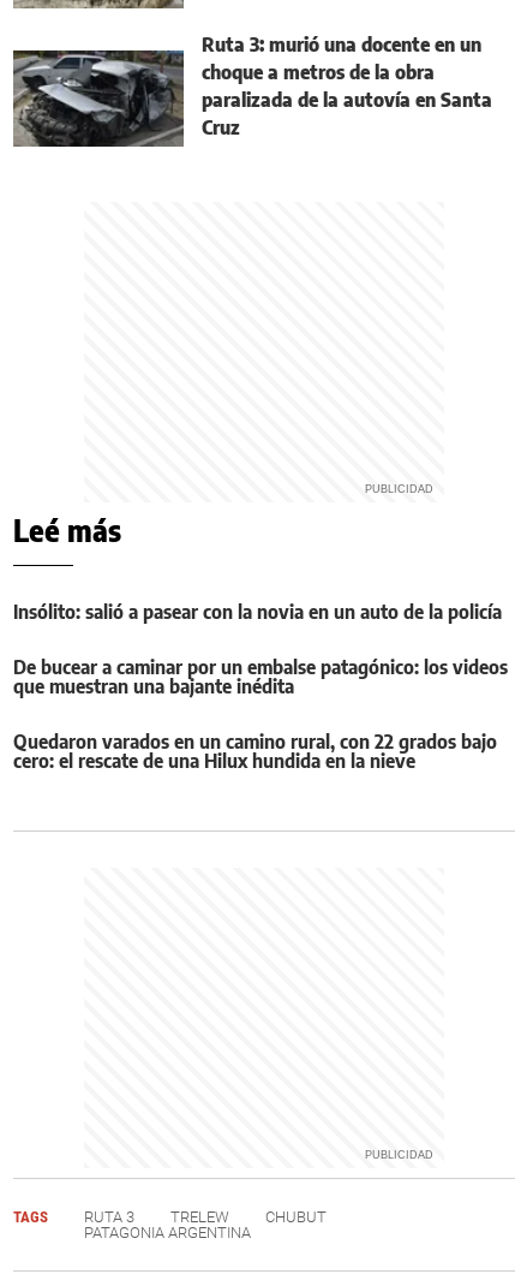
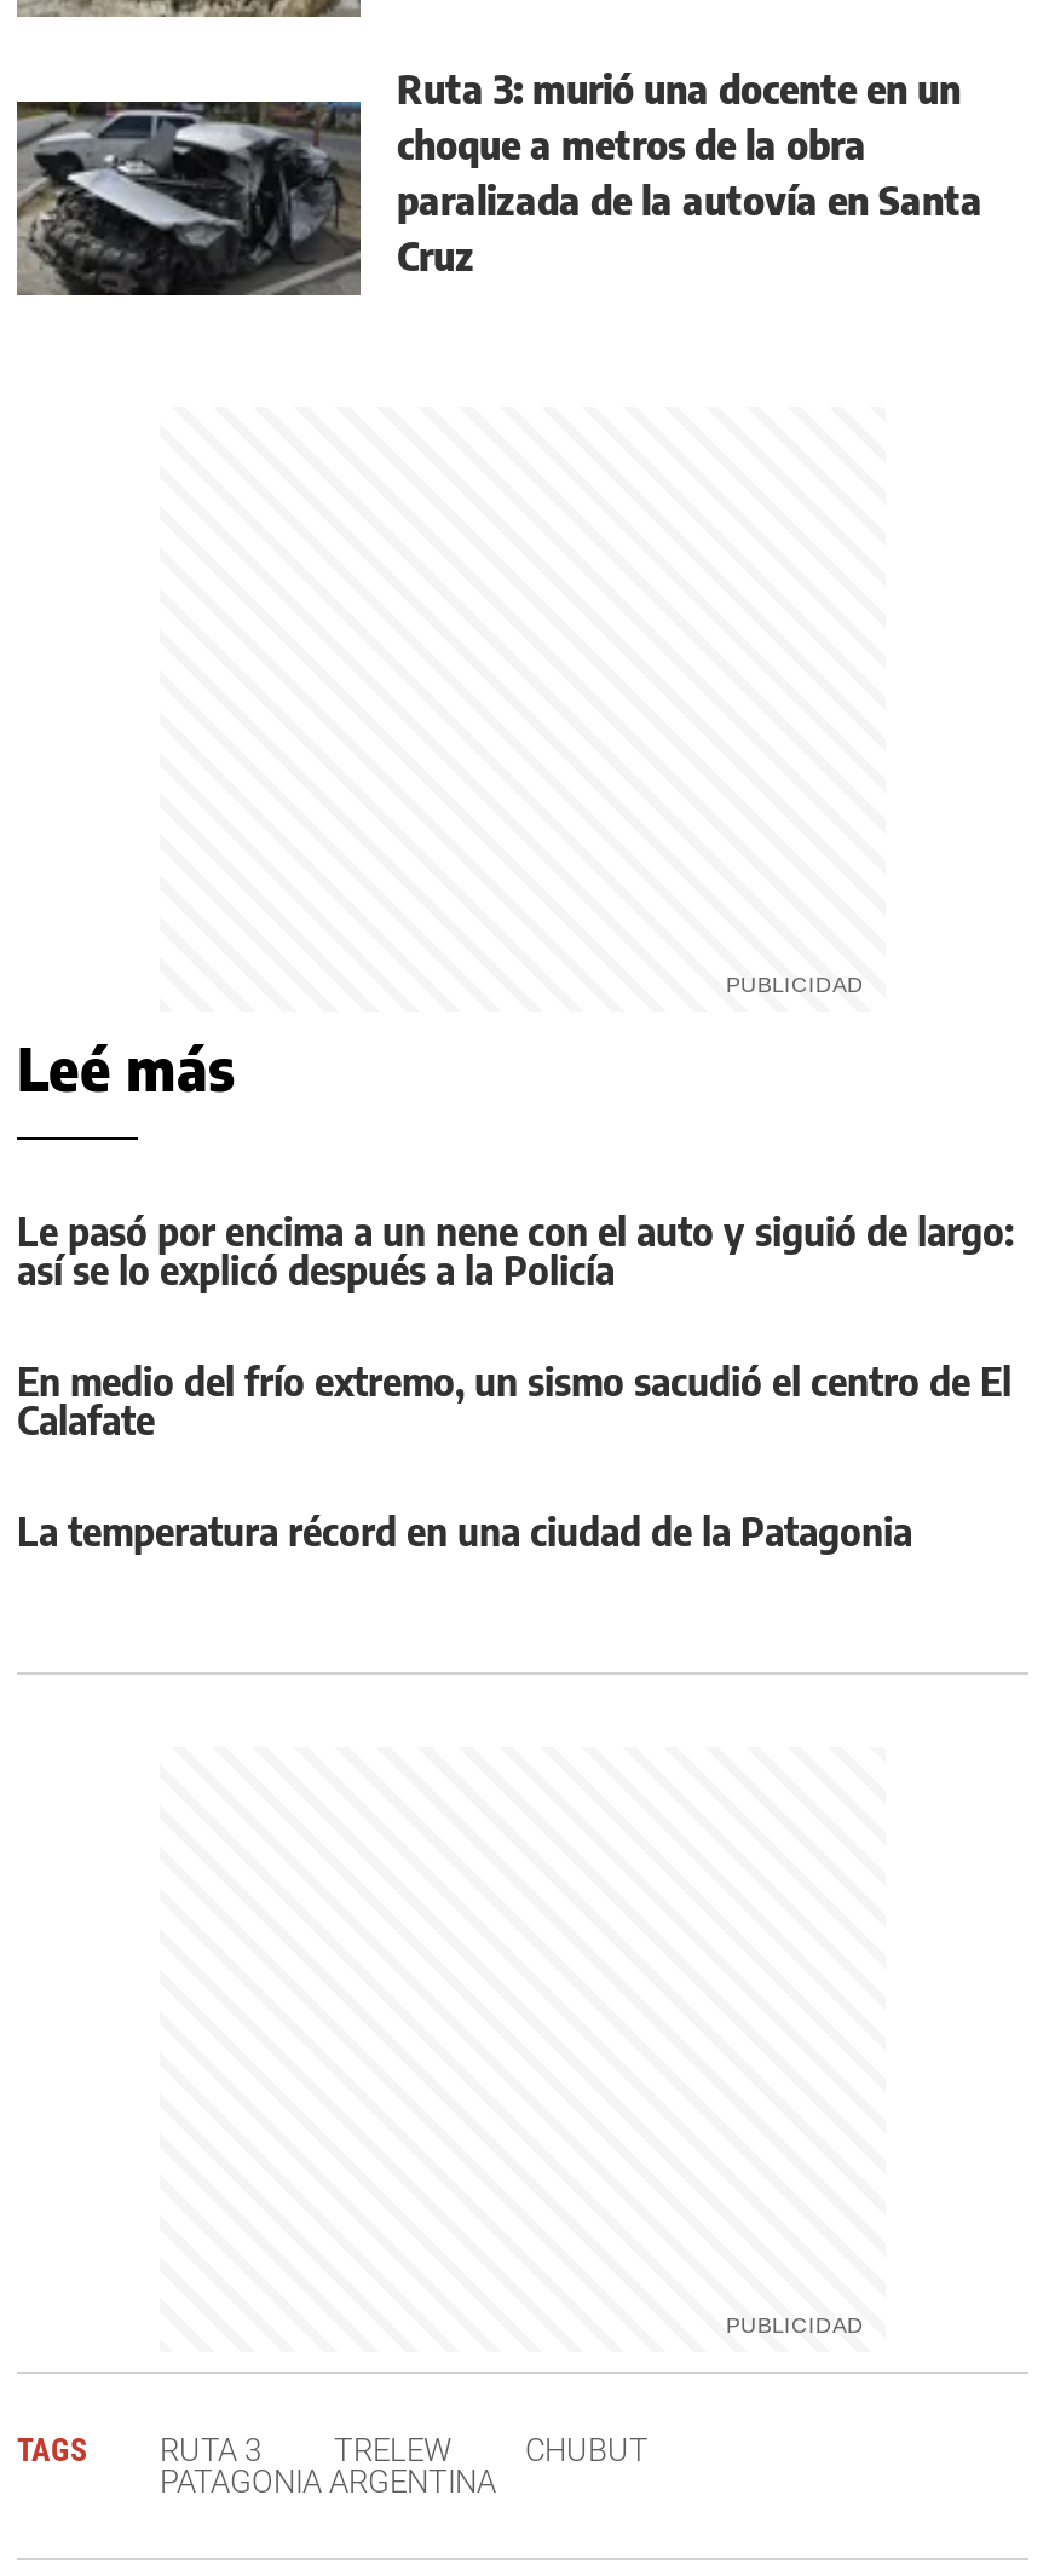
[13,600,502,624] Insólito: salió a pasear con la novia en un auto de la policía -> [17,1209,1014,1296] Le pasó por encima a un nene con el auto y siguió de largo: | así se lo explicó después a la Policía
[13,656,508,699] De bucear a caminar por un embalse patagónico: los videos | que muestran una bajante inédita -> [17,1359,1011,1446] En medio del frío extremo, un sismo sacudió el centro de El | Calafate
[13,730,497,773] Quedaron varados en un camino rural, con 22 grados bajo | cero: el rescate de una Hilux hundida en la nieve -> [17,1509,912,1557] La temperatura récord en una ciudad de la Patagonia

